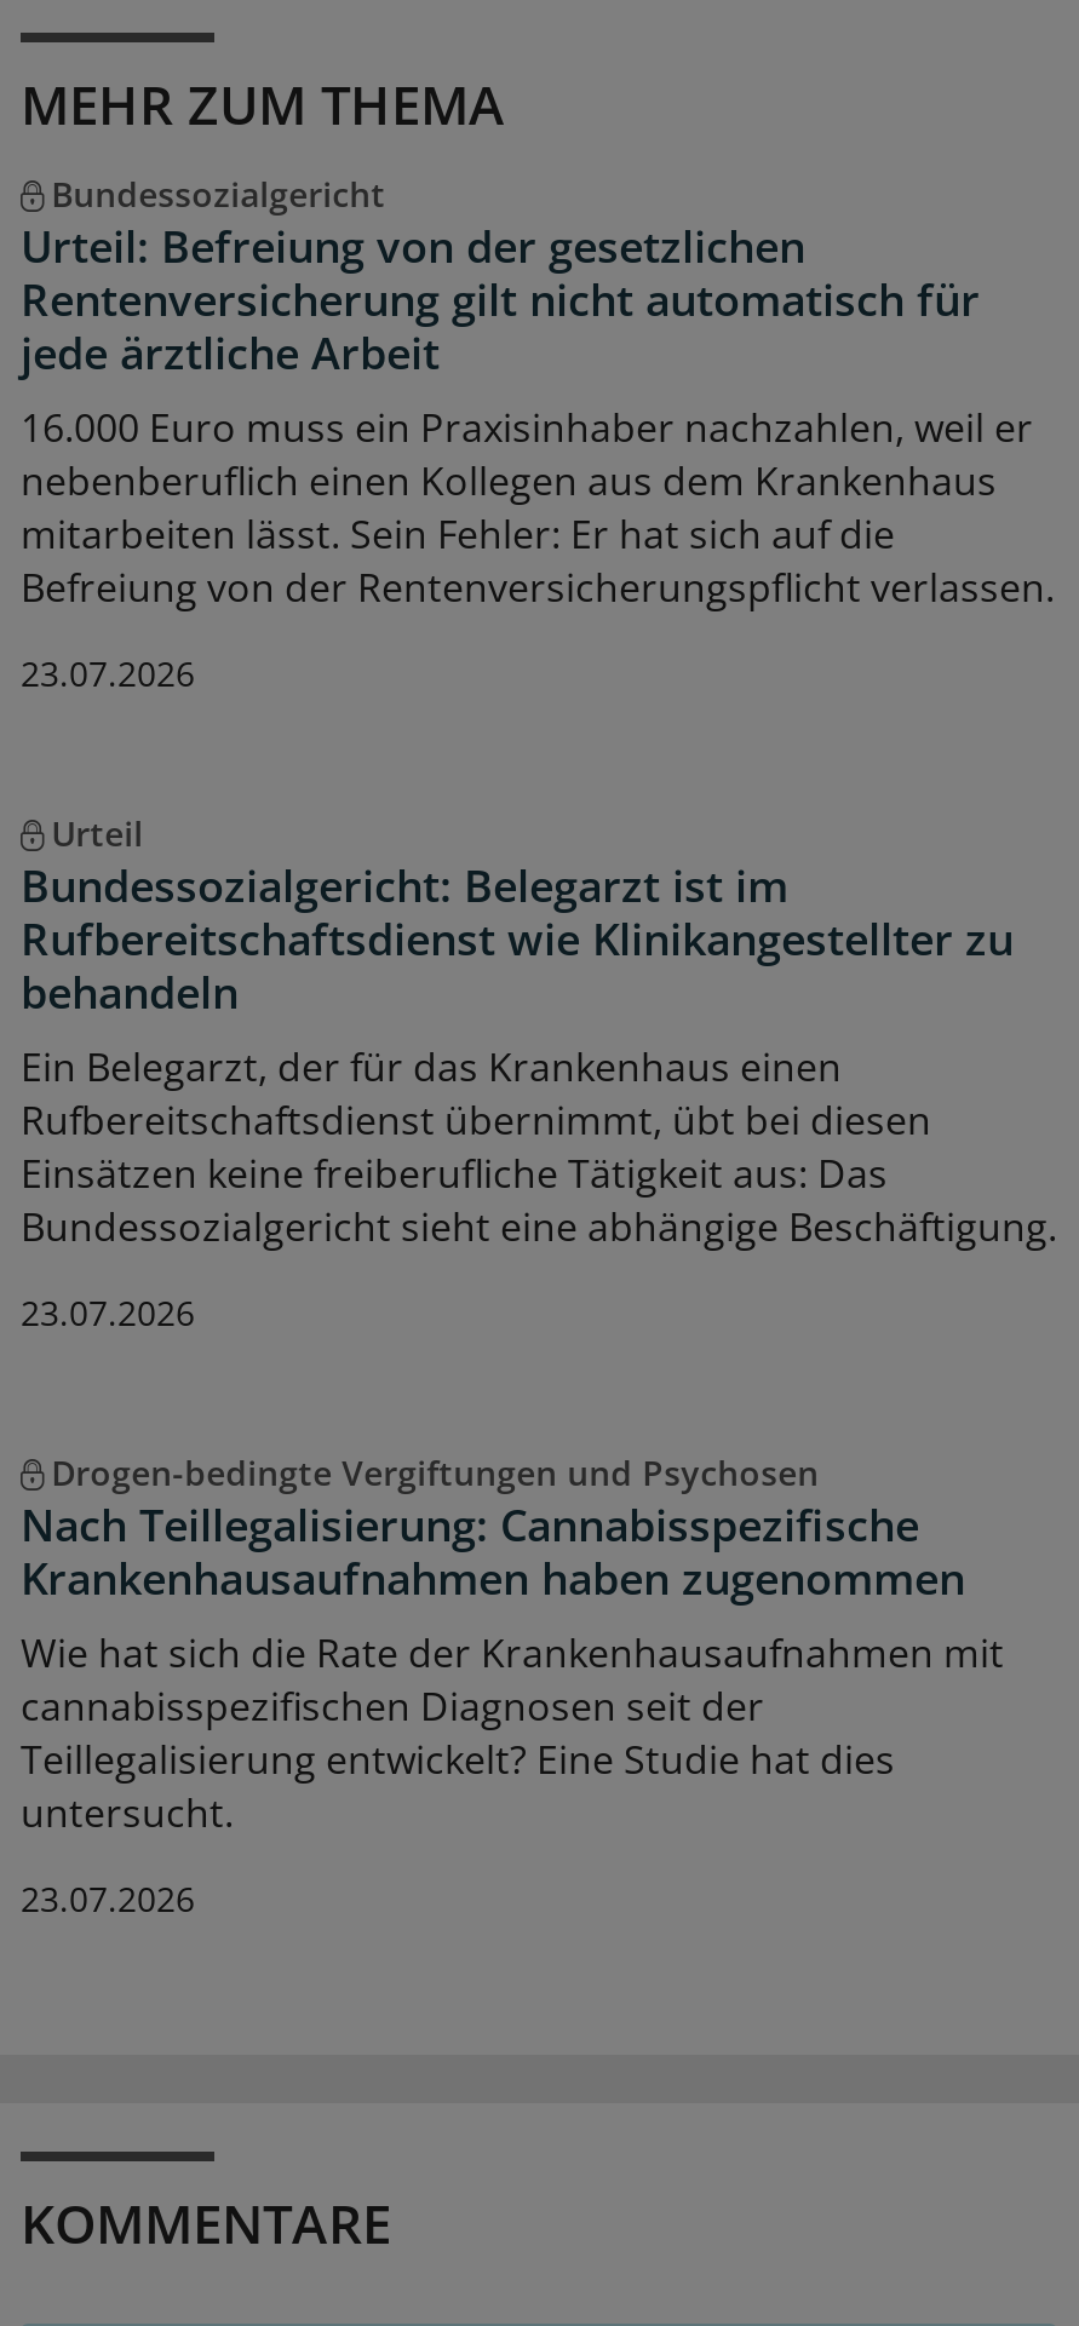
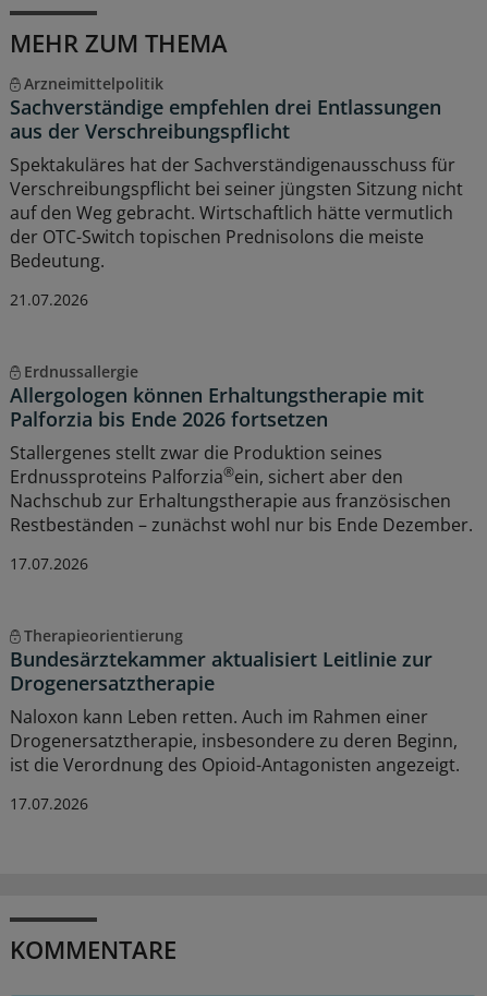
[21,170,1055,613] Bundessozialgericht | Urteil: Befreiung von der gesetzlichen | Rentenversicherung gilt nicht automatisch für | jede ärztliche Arbeit | 16.000 Euro muss ein Praxisinhaber nachzahlen, weil er | nebenberuflich einen Kollegen aus dem Krankenhaus | mitarbeiten lässt. Sein Fehler: Er hat sich auf die | Befreiung von der Rentenversicherungspflicht verlassen. -> [10,73,463,272] Arzneimittelpolitik | Sachverständige empfehlen drei Entlassungen | aus der Verschreibungspflicht | Spektakuläres hat der Sachverständigenausschuss für | Verschreibungspflicht bei seiner jüngsten Sitzung nicht | auf den Weg gebracht. Wirtschaftlich hätte vermutlich | der OTC-Switch topischen Prednisolons die meiste | Bedeutung.
[21,649,195,695] 23.07.2026 -> [10,289,88,309] 21.07.2026
[21,809,1057,1252] Urteil | Bundessozialgericht: Belegarzt ist im | Rufbereitschaftsdienst wie Klinikangestellter zu | behandeln | Ein Belegarzt, der für das Krankenhaus einen | Rufbereitschaftsdienst übernimmt, übt bei diesen | Einsätzen keine freiberufliche Tätigkeit aus: Das | Bundessozialgericht sieht eine abhängige Beschäftigung. -> [10,361,473,536] Erdnussallergie | Allergologen können Erhaltungstherapie mit | Palforzia bis Ende 2026 fortsetzen | Stallergenes stellt zwar die Produktion seines | Erdnussproteins Palforzia®ein, sichert aber den | Nachschub zur Erhaltungstherapie aus französischen | Restbeständen – zunächst wohl nur bis Ende Dezember.
[21,1289,195,1335] 23.07.2026 -> [10,553,88,573] 17.07.2026
[21,1448,1004,1838] Drogen-bedingte Vergiftungen und Psychosen | Nach Teillegalisierung: Cannabisspezifische | Krankenhausaufnahmen haben zugenommen | Wie hat sich die Rate der Krankenhausaufnahmen mit | cannabisspezifischen Diagnosen seit der | Teillegalisierung entwickelt? Eine Studie hat dies | untersucht. -> [10,625,460,776] Therapieorientierung | Bundesärztekammer aktualisiert Leitlinie zur | Drogenersatztherapie | Naloxon kann Leben retten. Auch im Rahmen einer | Drogenersatztherapie, insbesondere zu deren Beginn, | ist die Verordnung des Opioid-Antagonisten angezeigt.
[21,1875,195,1921] 23.07.2026 -> [10,793,88,813] 17.07.2026

